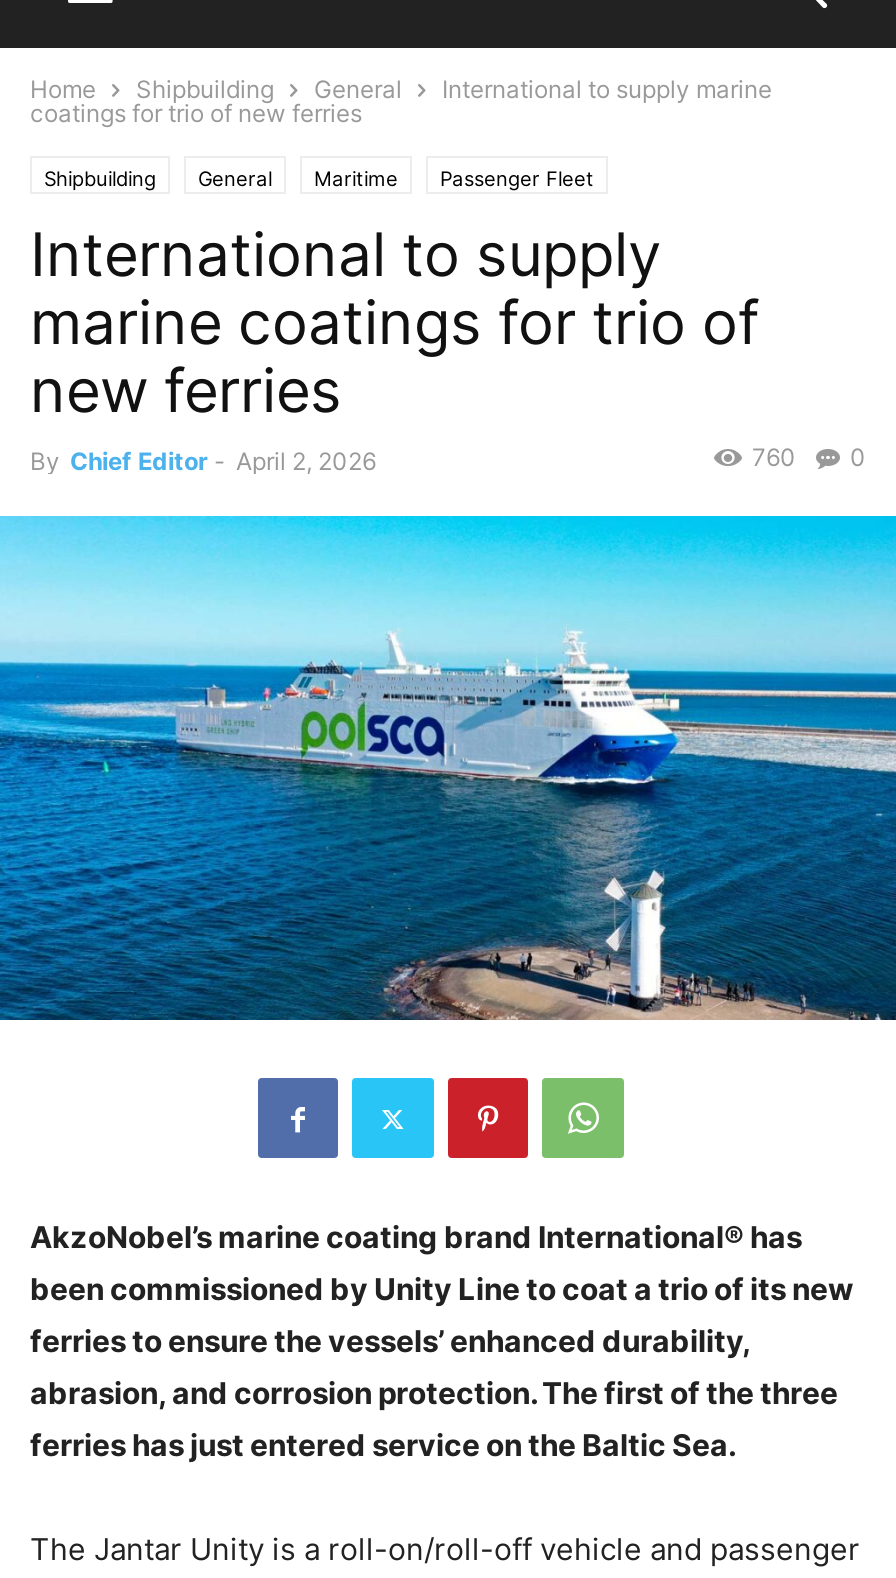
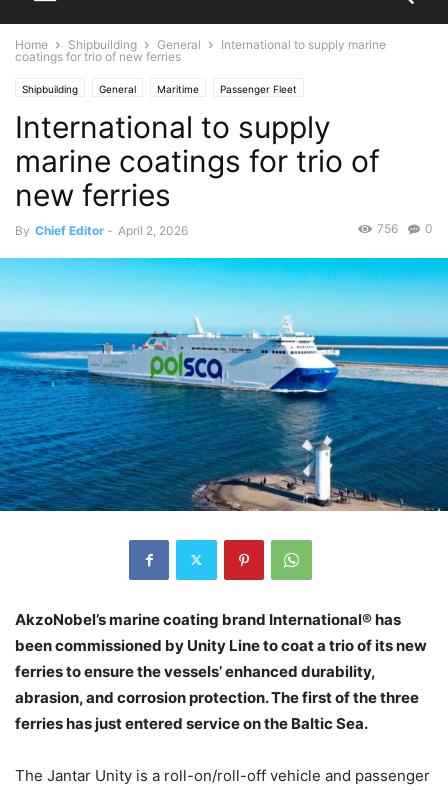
[752,442,866,472] 760 0 -> [377,221,433,236] 756 0

